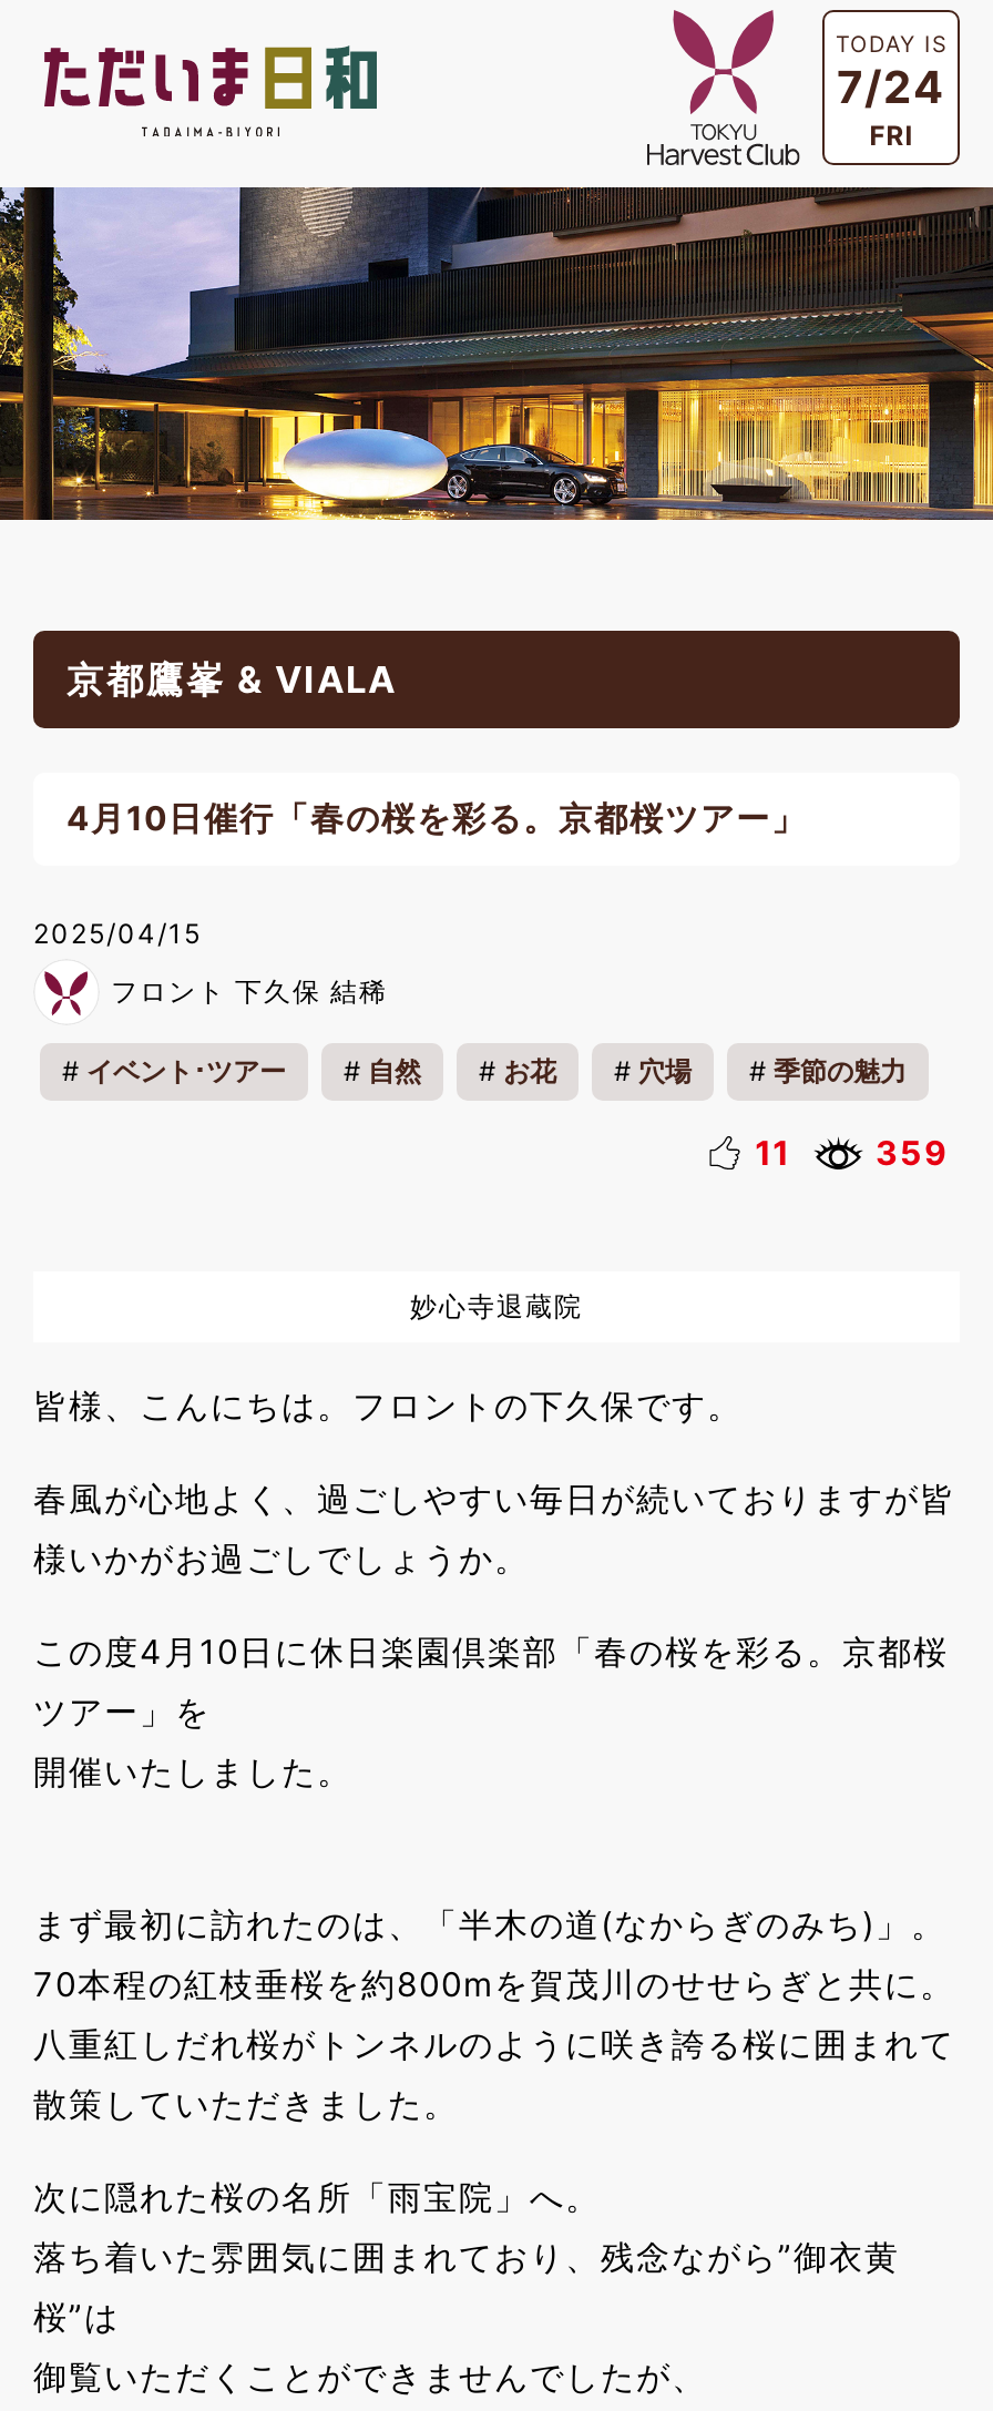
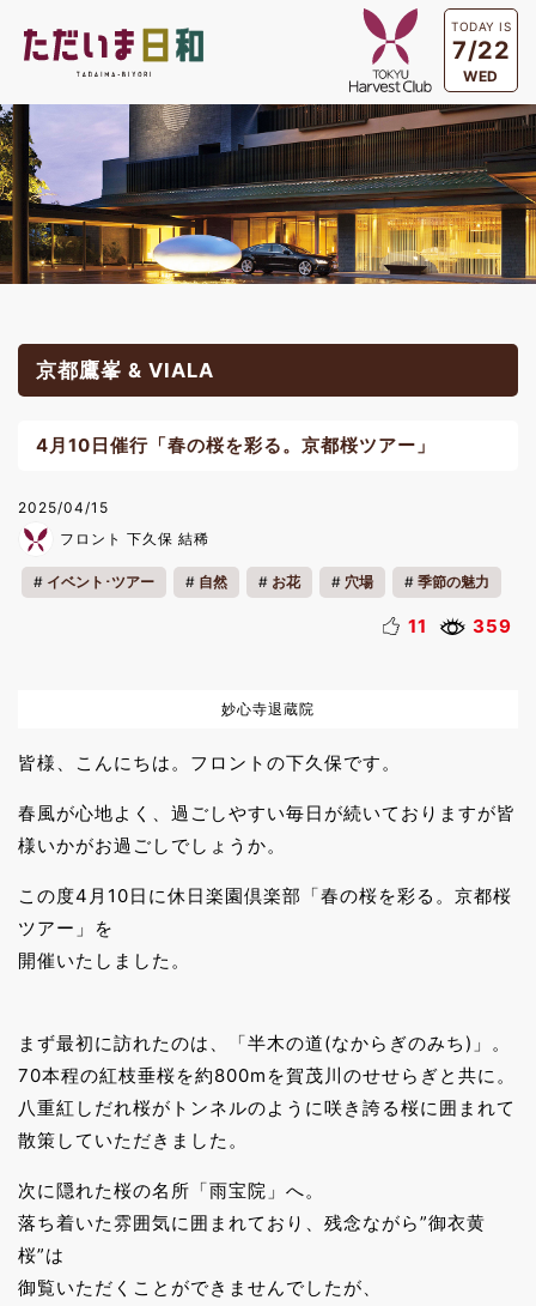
[837,61,945,152] 7/24 | FRI -> [452,36,510,85] 7/22 | WED

